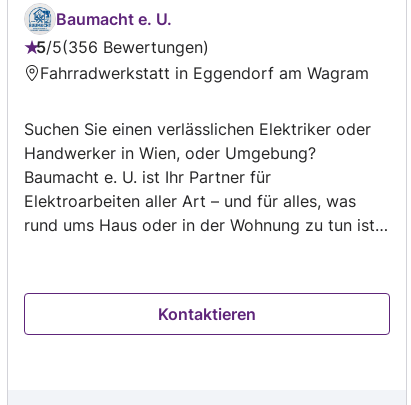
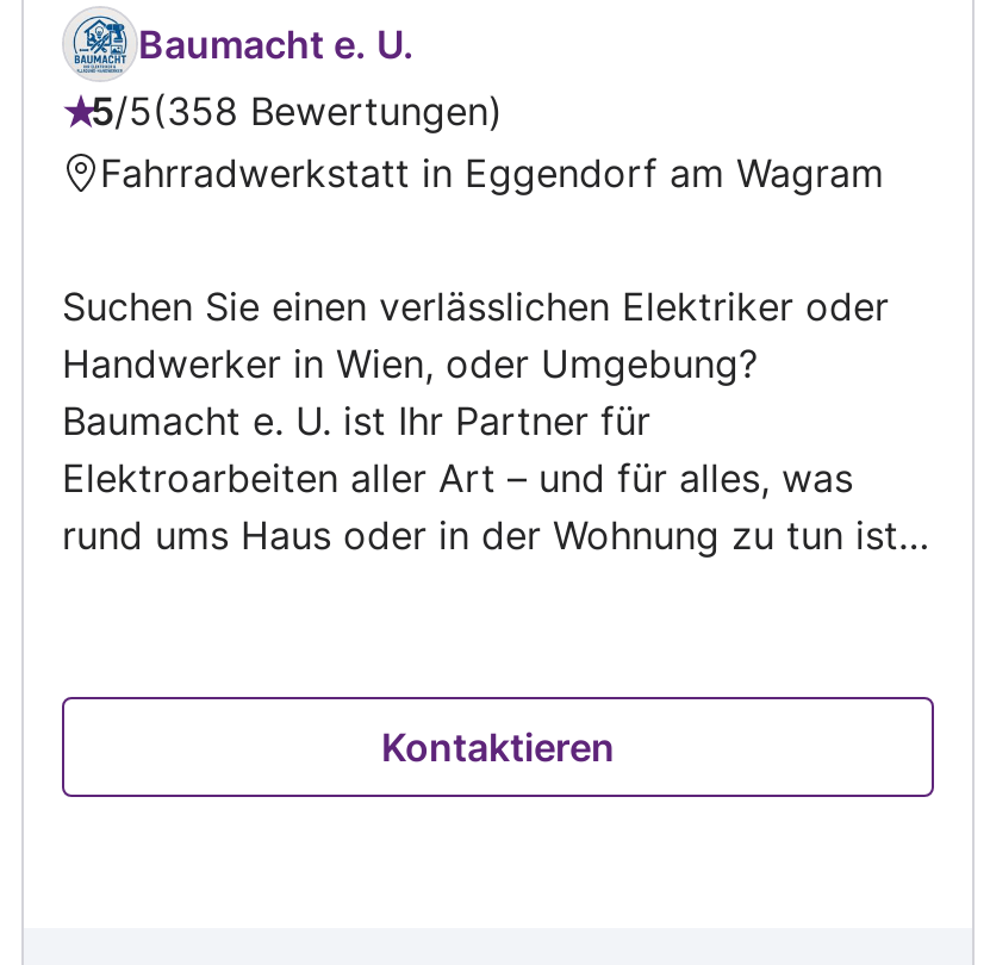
[36,37,203,57] 5/5 356 Bewertungen -> [91,87,488,135] 5/5 358 Bewertungen

